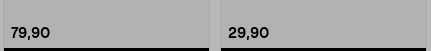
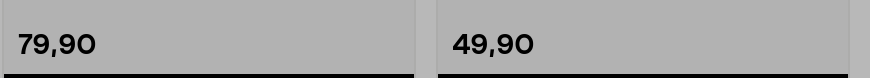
[228,27,269,41] 29,90 -> [452,31,534,59] 49,90

